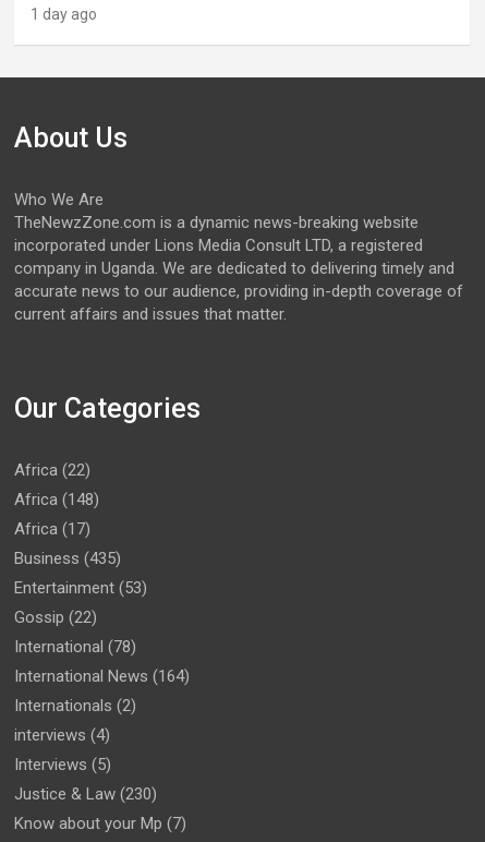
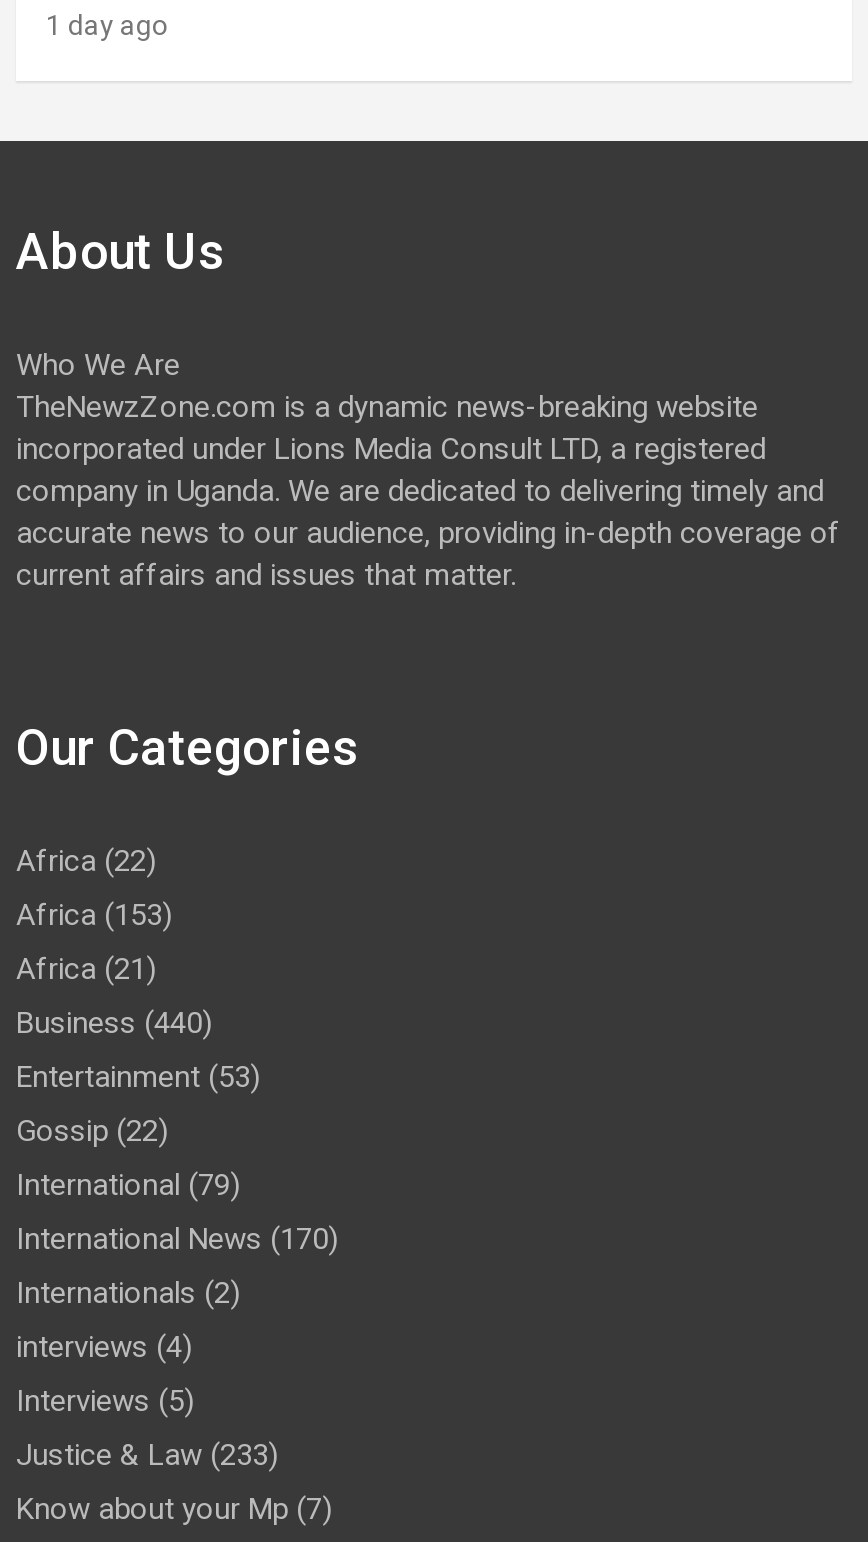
[14,490,99,510] Africa (148) -> [16,898,172,934] Africa (153)
[14,520,90,539] Africa (17) -> [16,952,156,988] Africa (21)
[14,549,121,569] Business (435) -> [16,1006,212,1042] Business (440)
[14,637,136,657] International (78) -> [16,1168,240,1204] International (79)
[14,667,190,686] International News (164) -> [16,1222,338,1258] International News (170)
[14,785,157,804] Justice & Law (230) -> [16,1438,278,1474] Justice & Law (233)

